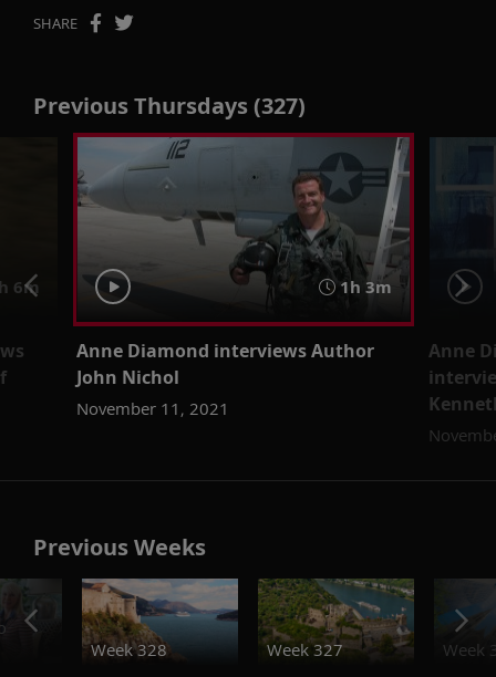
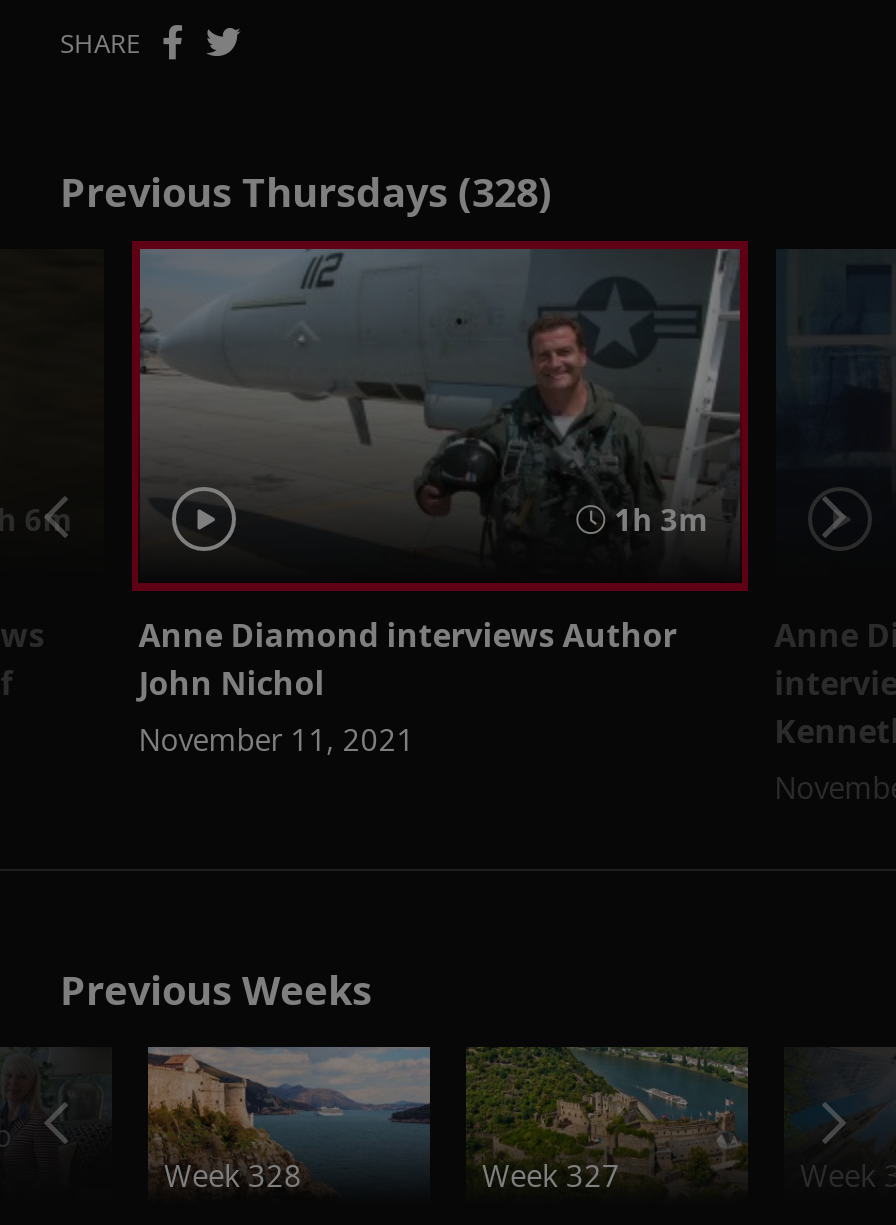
[33,90,306,120] Previous Thursdays (327) -> [60,164,552,218] Previous Thursdays (328)

